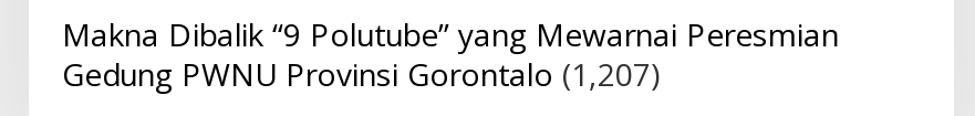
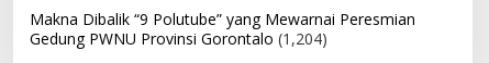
[62,54,662,96] Gedung PWNU Provinsi Gorontalo (1,207) -> [30,29,327,49] Gedung PWNU Provinsi Gorontalo (1,204)

